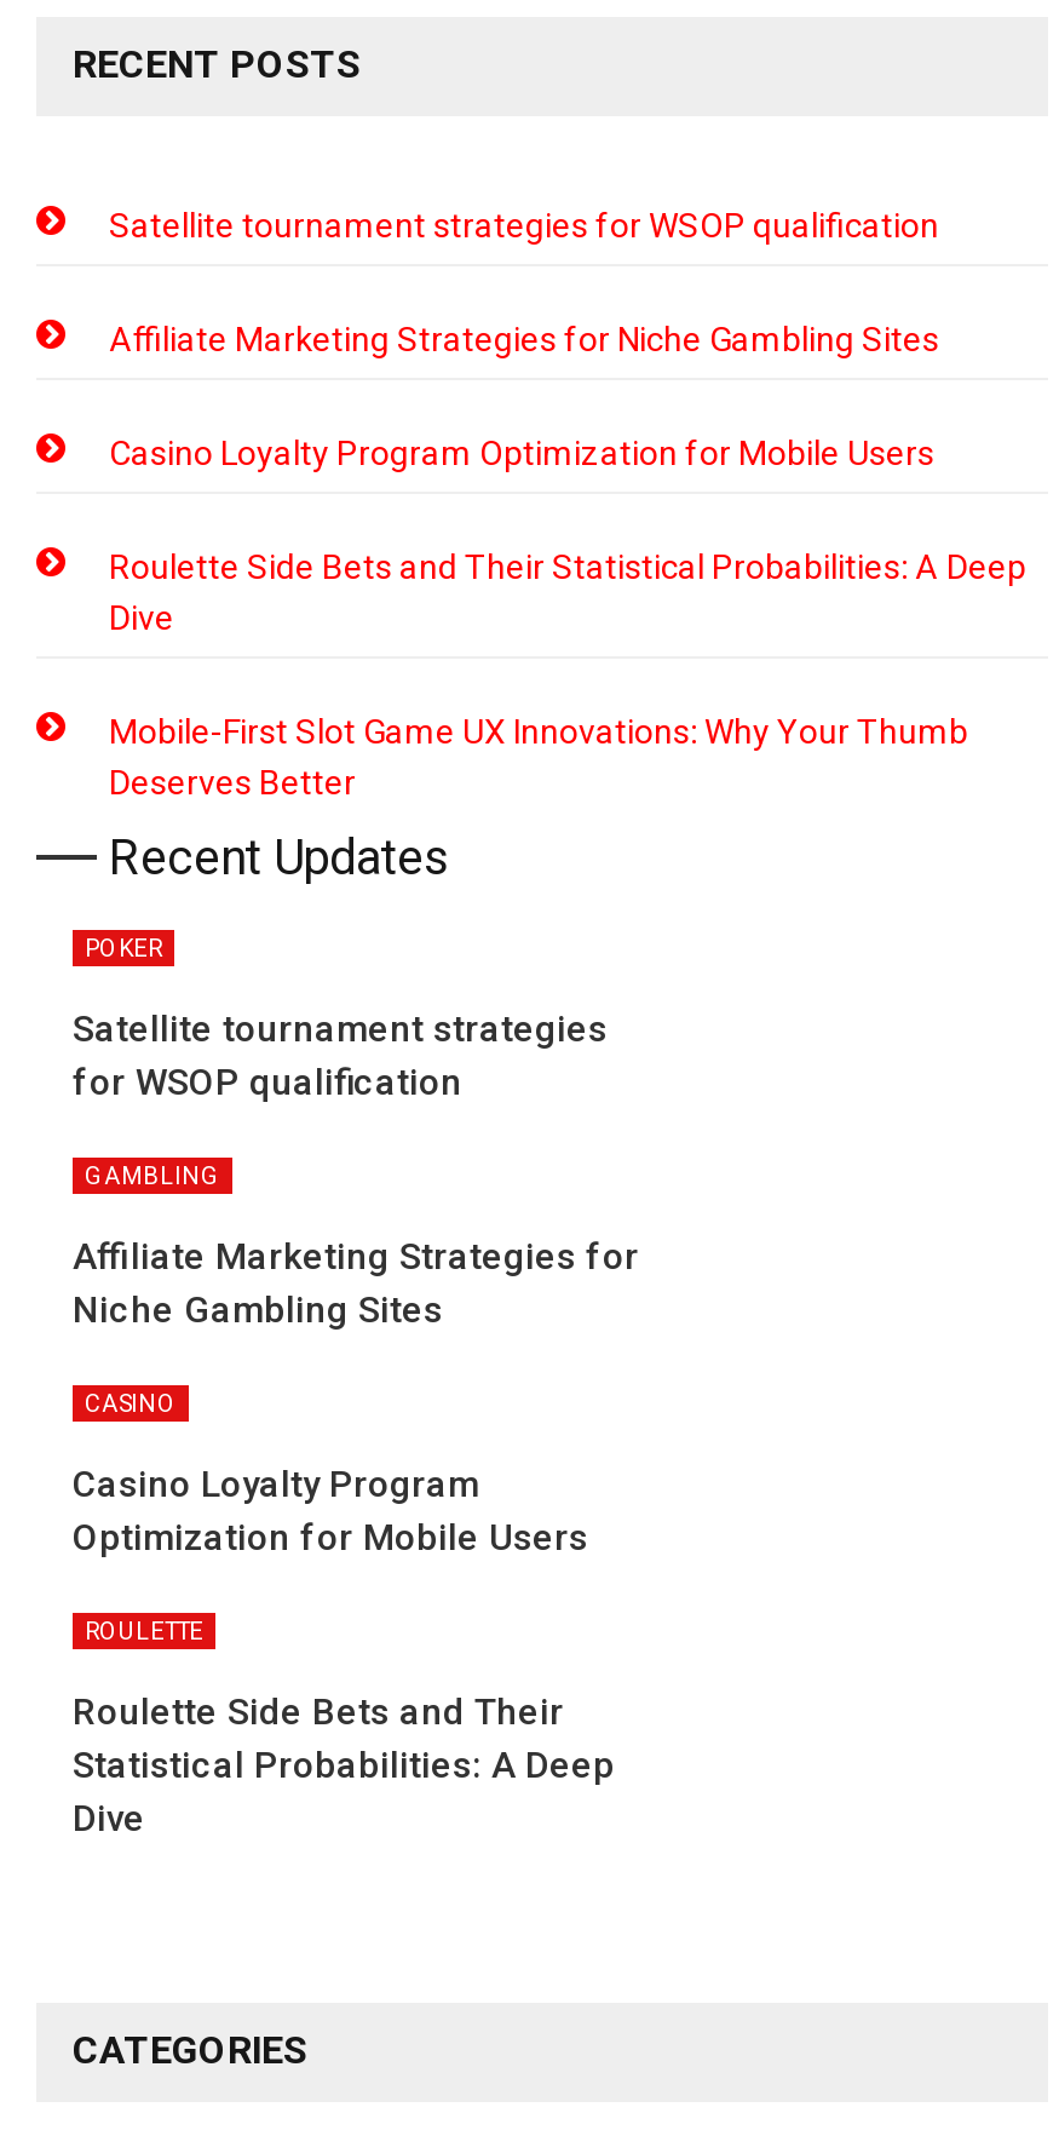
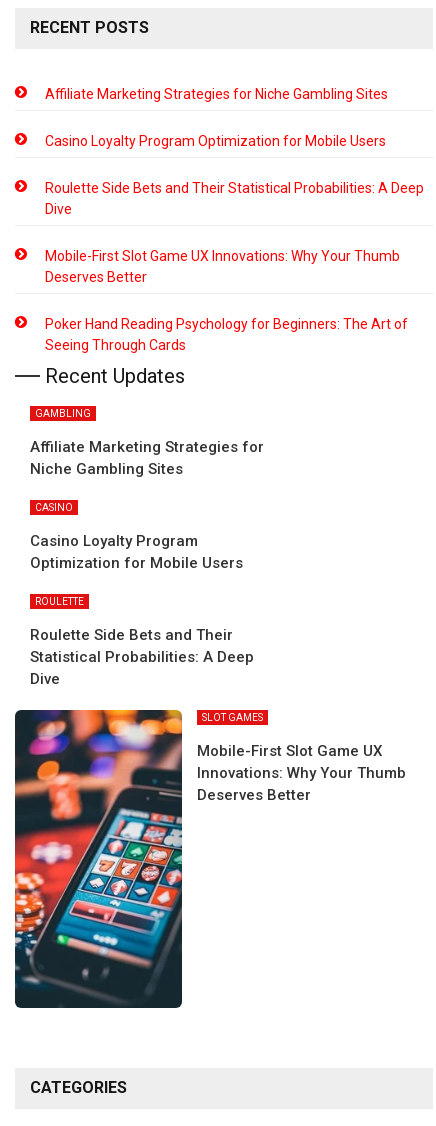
[109,206,939,245] Satellite tournament strategies for WSOP qualification -> none
moved [109,320,1026,802] -> [45,86,424,285]: Affiliate Marketing Strategies for Niche Gambling Sites | Casino Loyalty Program Optimization for Mobile Users | Roulette Side Bets and Their Statistical Probabilities: A Deep | Dive | Mobile-First Slot Game UX Innovations: Why Your Thumb | Deserves Better
none -> [45,316,408,353] Poker Hand Reading Psychology for Beginners: The Art of | Seeing Through Cards
[73,935,608,1104] POKER | Satellite tournament strategies | for WSOP qualification -> none
moved [73,1162,639,1841] -> [30,408,264,688]: GAMBLING | Affiliate Marketing Strategies for | Niche Gambling Sites | ... | Statistical Probabilities: A Deep | Dive
none -> [14,709,406,1009] [image] | SLOT GAMES | Mobile-First Slot Game UX | Innovations: Why Your Thumb | Deserves Better

